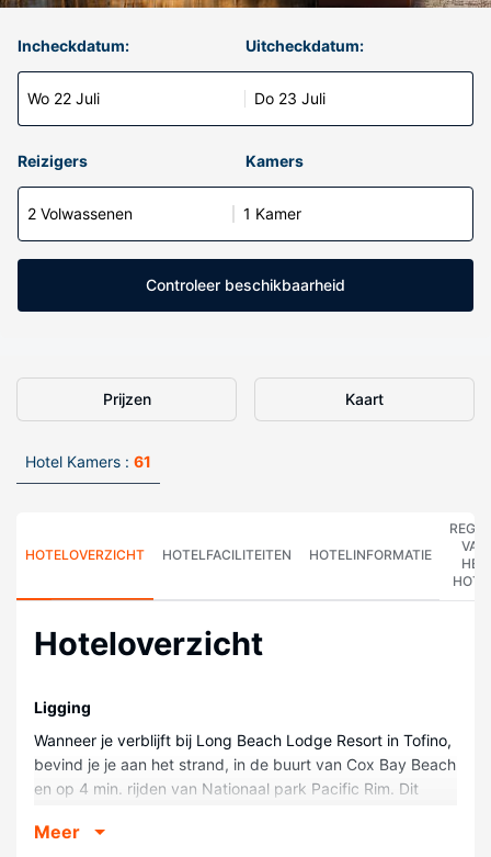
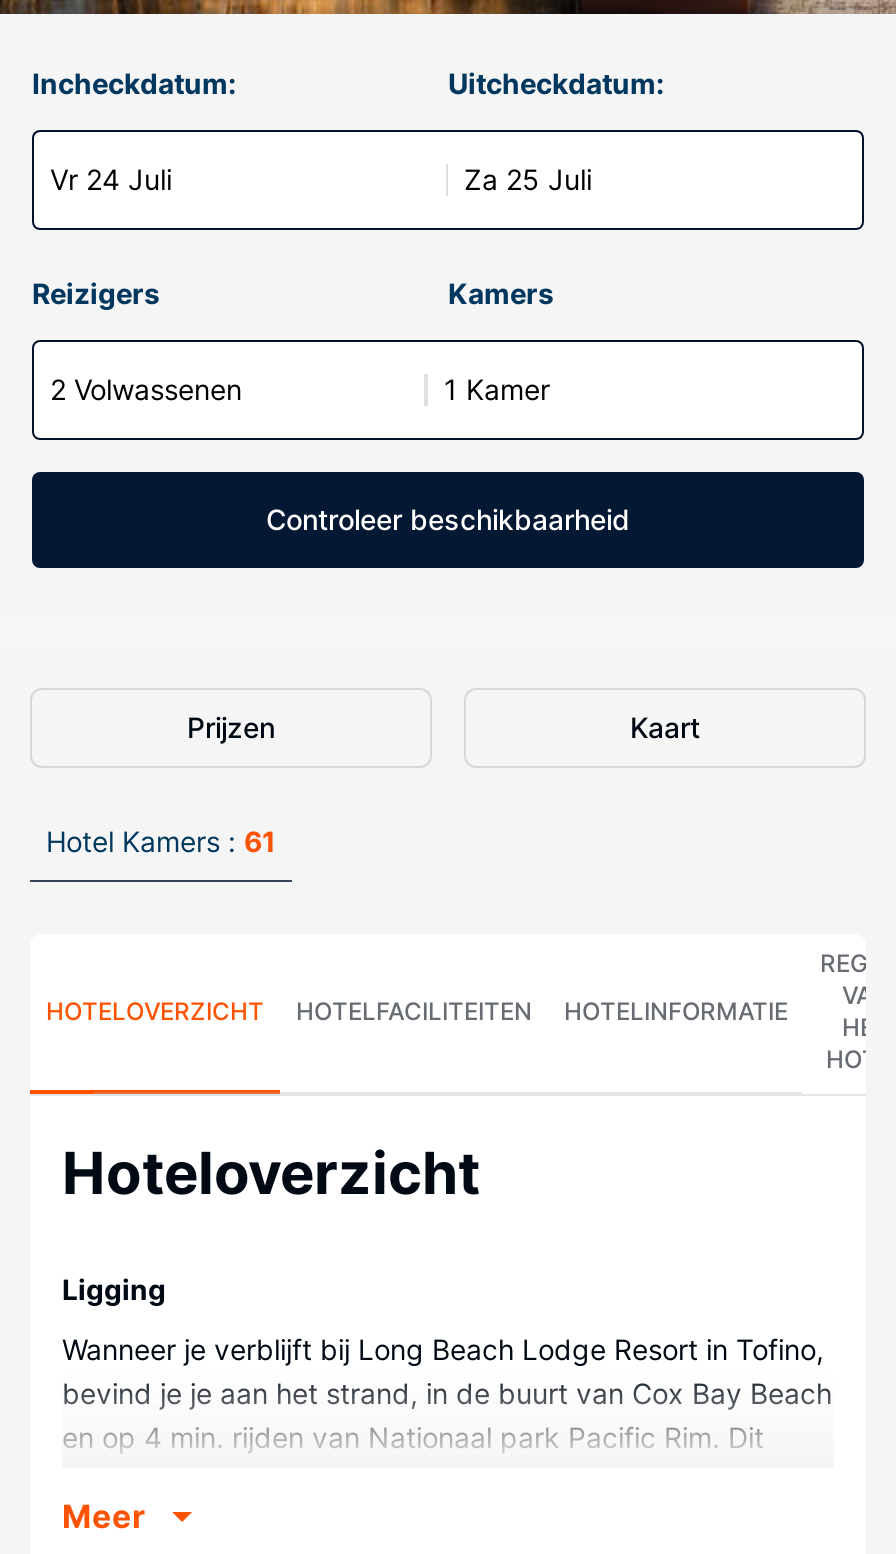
[27,89,100,108] Wo 22 Juli -> [50,162,172,196] Vr 24 Juli
[254,89,326,108] Do 23 Juli -> [464,162,592,196] Za 25 Juli

